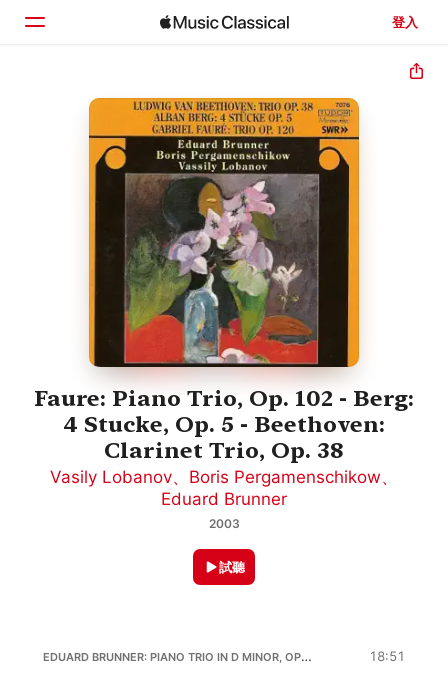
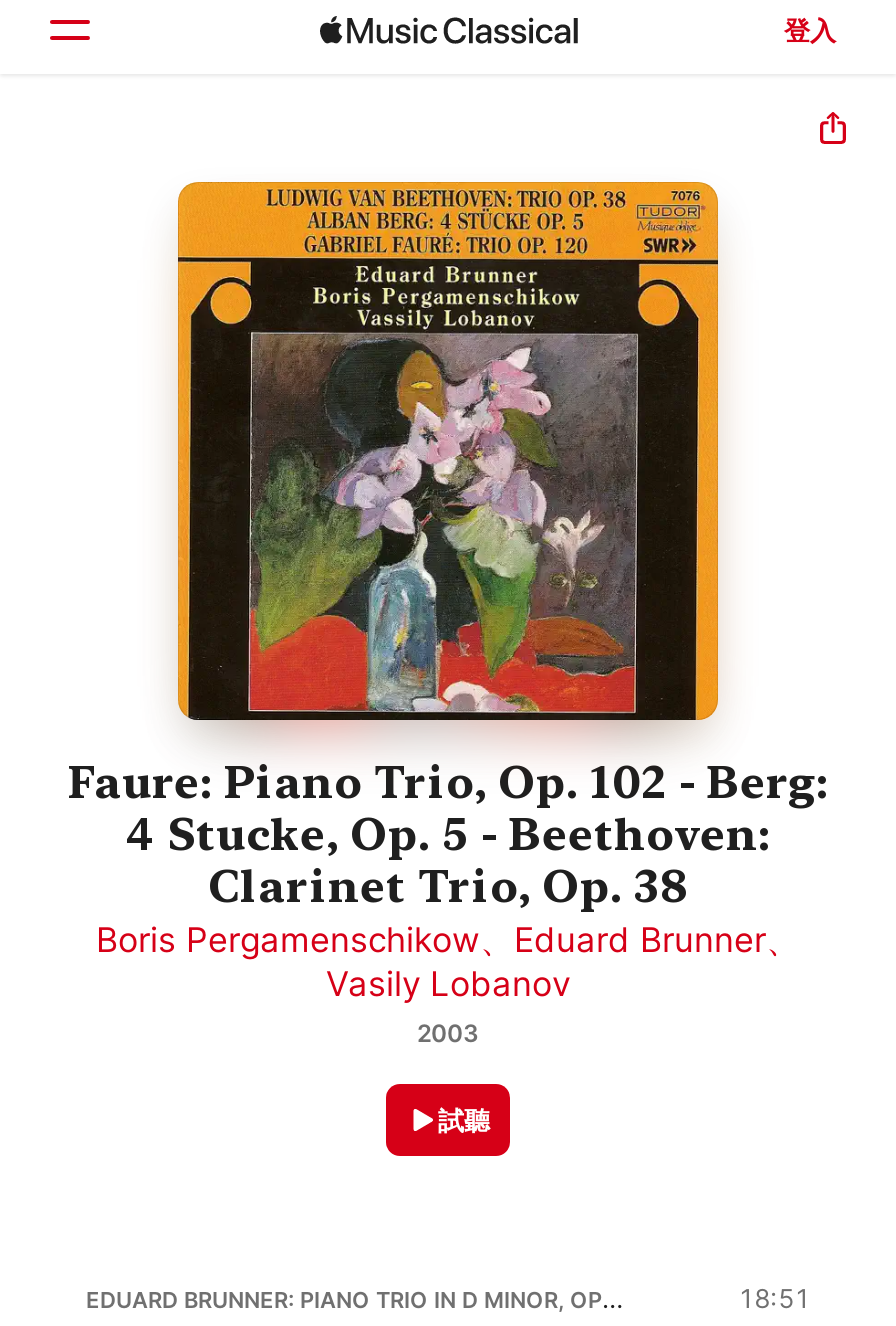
[50,467,398,509] Vasily Lobanov、Boris Pergamenschikow、 | Eduard Brunner -> [96,920,800,1004] Boris Pergamenschikow、Eduard Brunner、 | Vasily Lobanov

